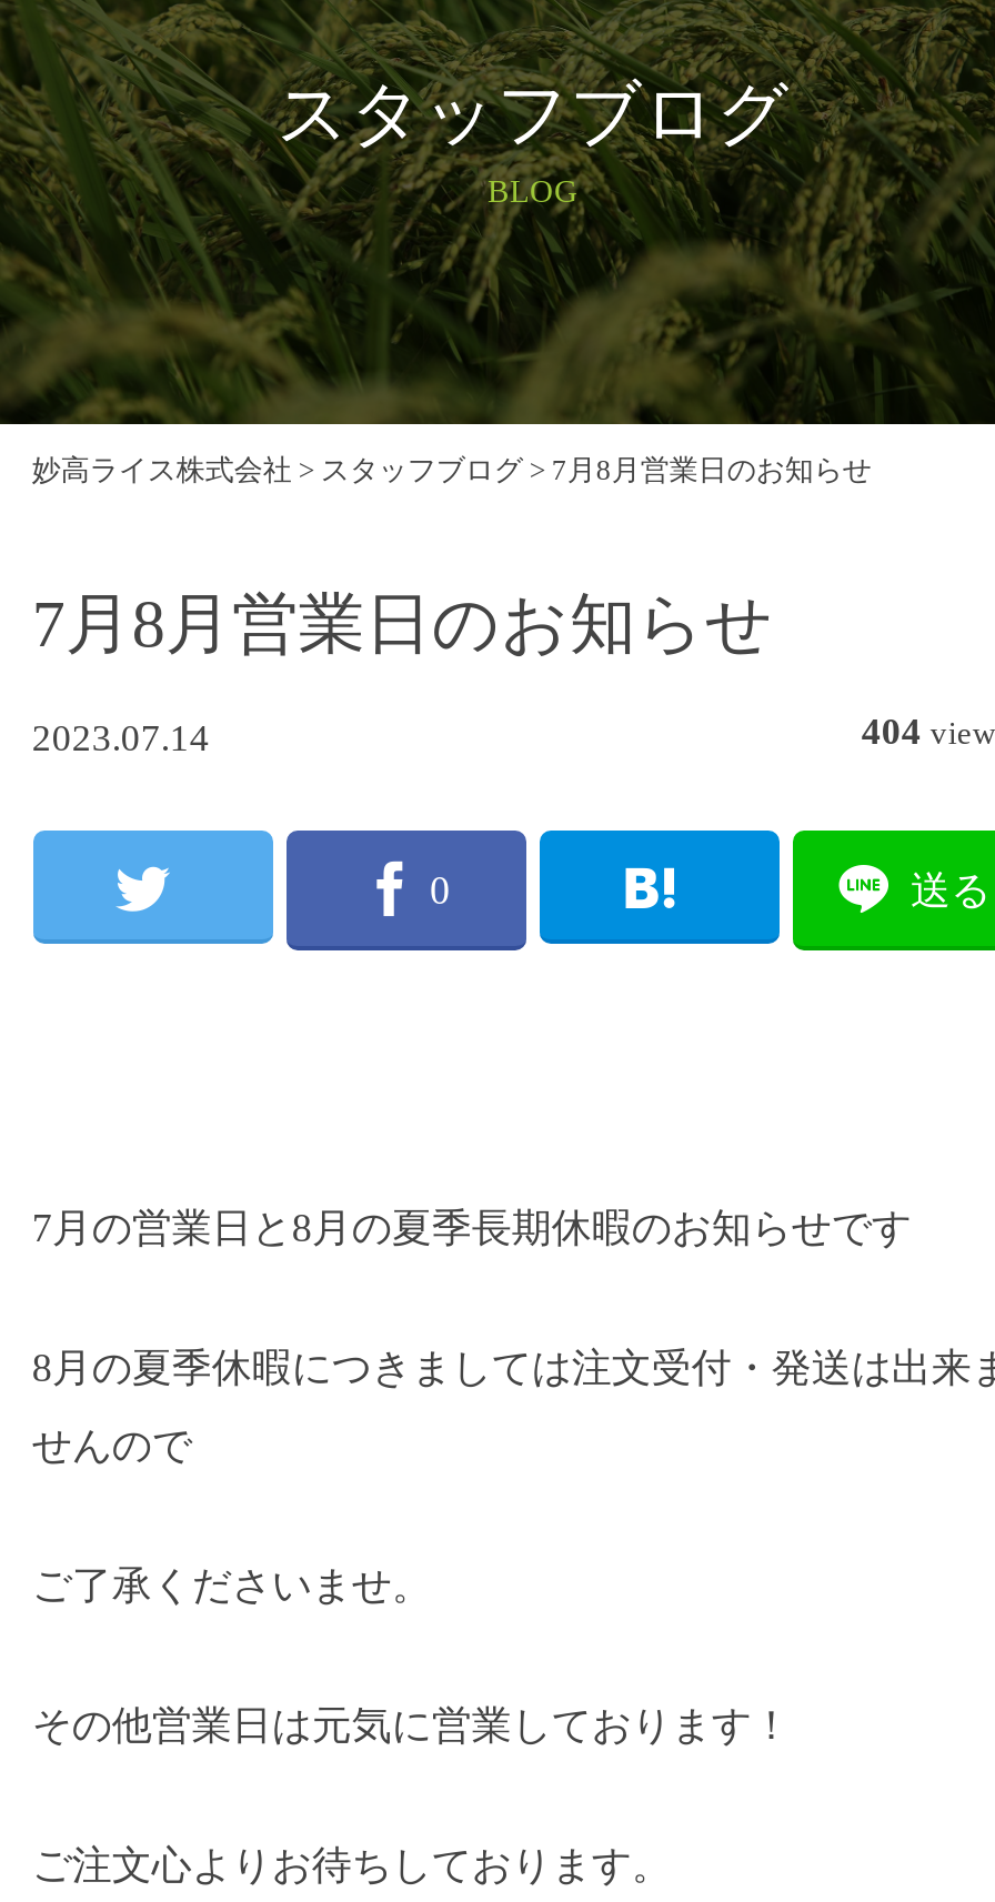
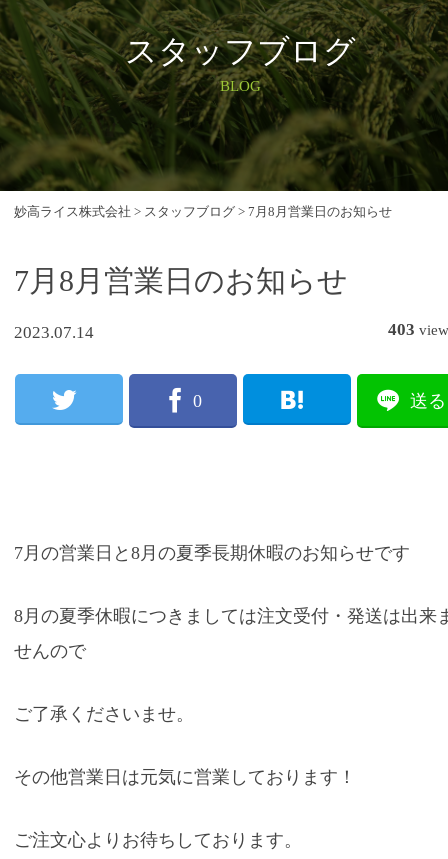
[861,711,995,753] 404 view -> [388,320,448,339] 403 view

